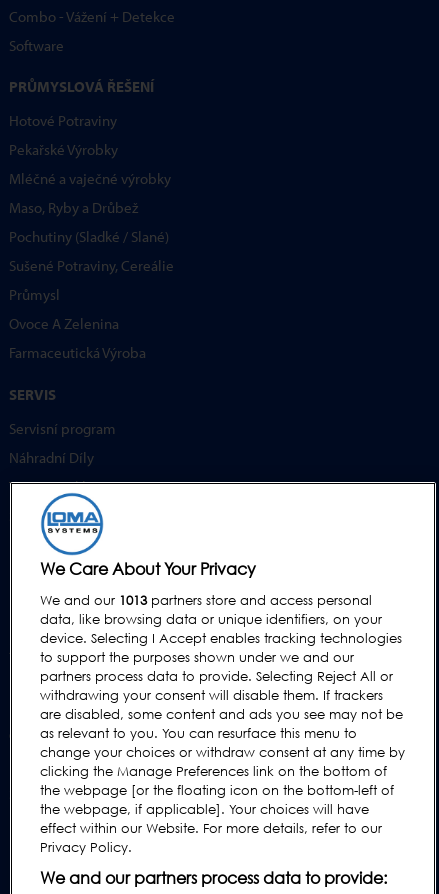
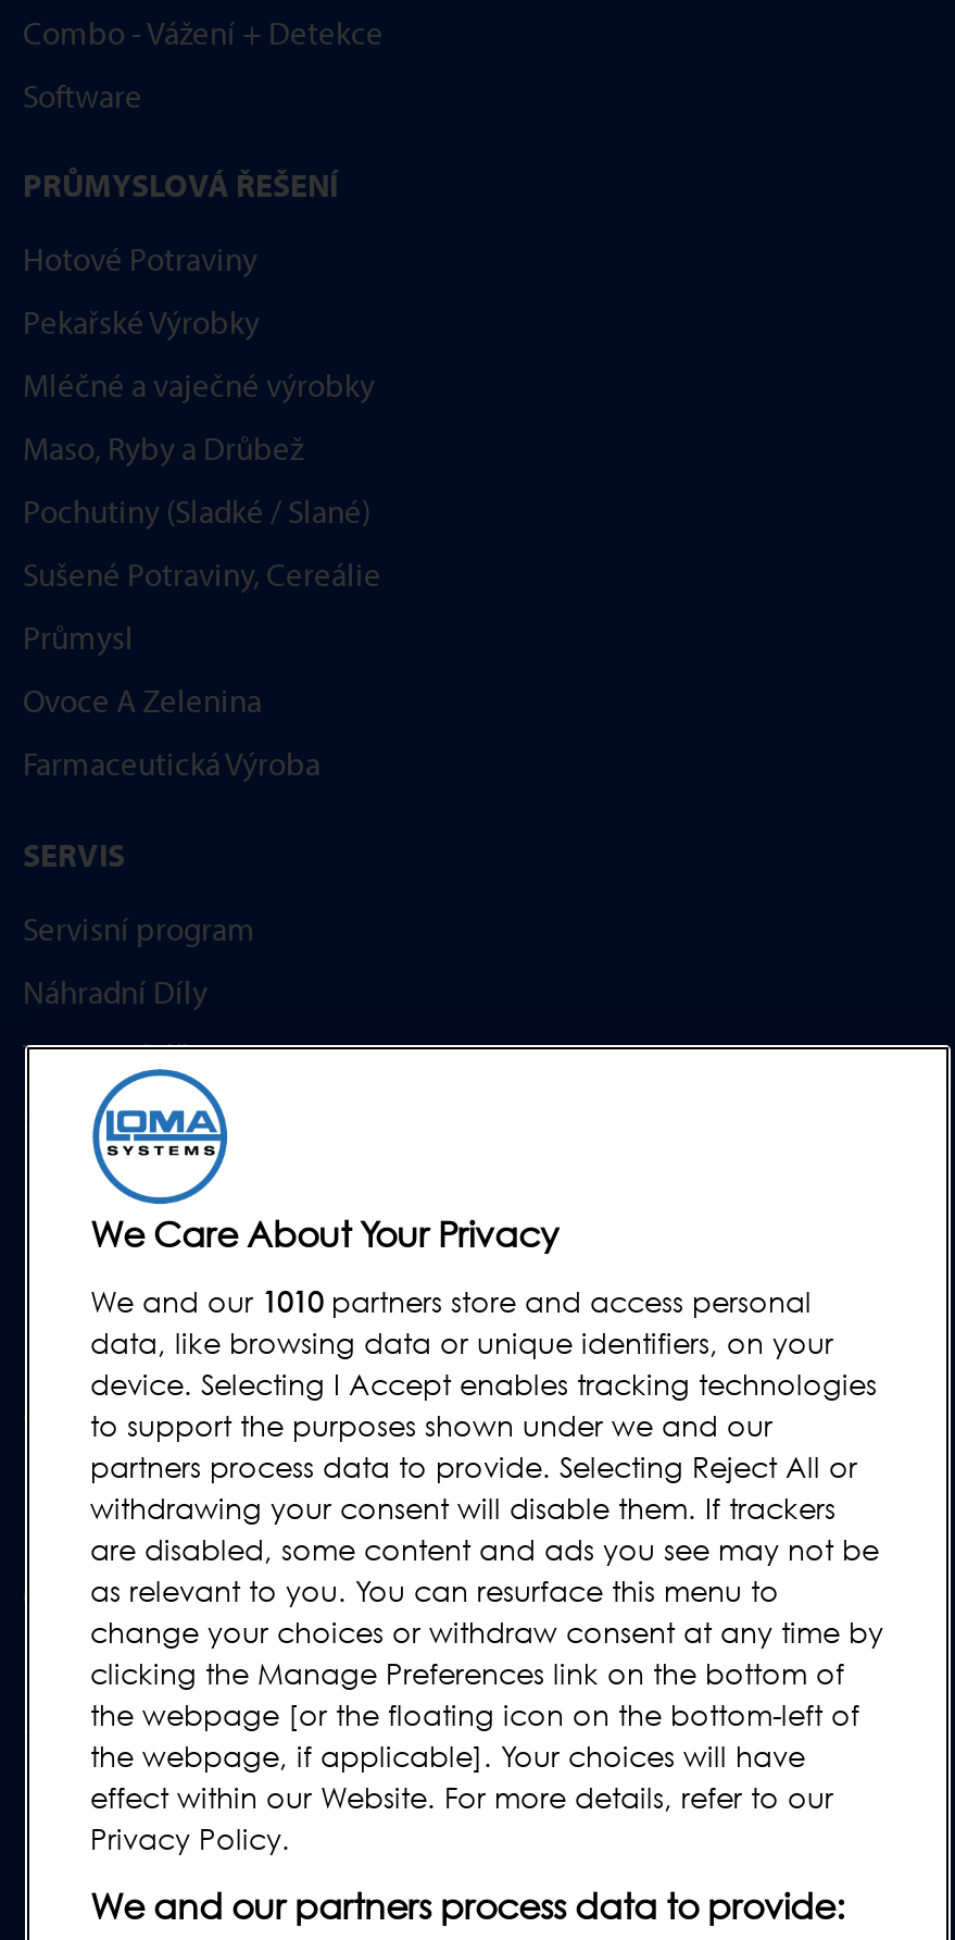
[40,592,372,608] We and our 1013 partners store and access personal -> [90,1284,812,1319] We and our 1010 partners store and access personal

